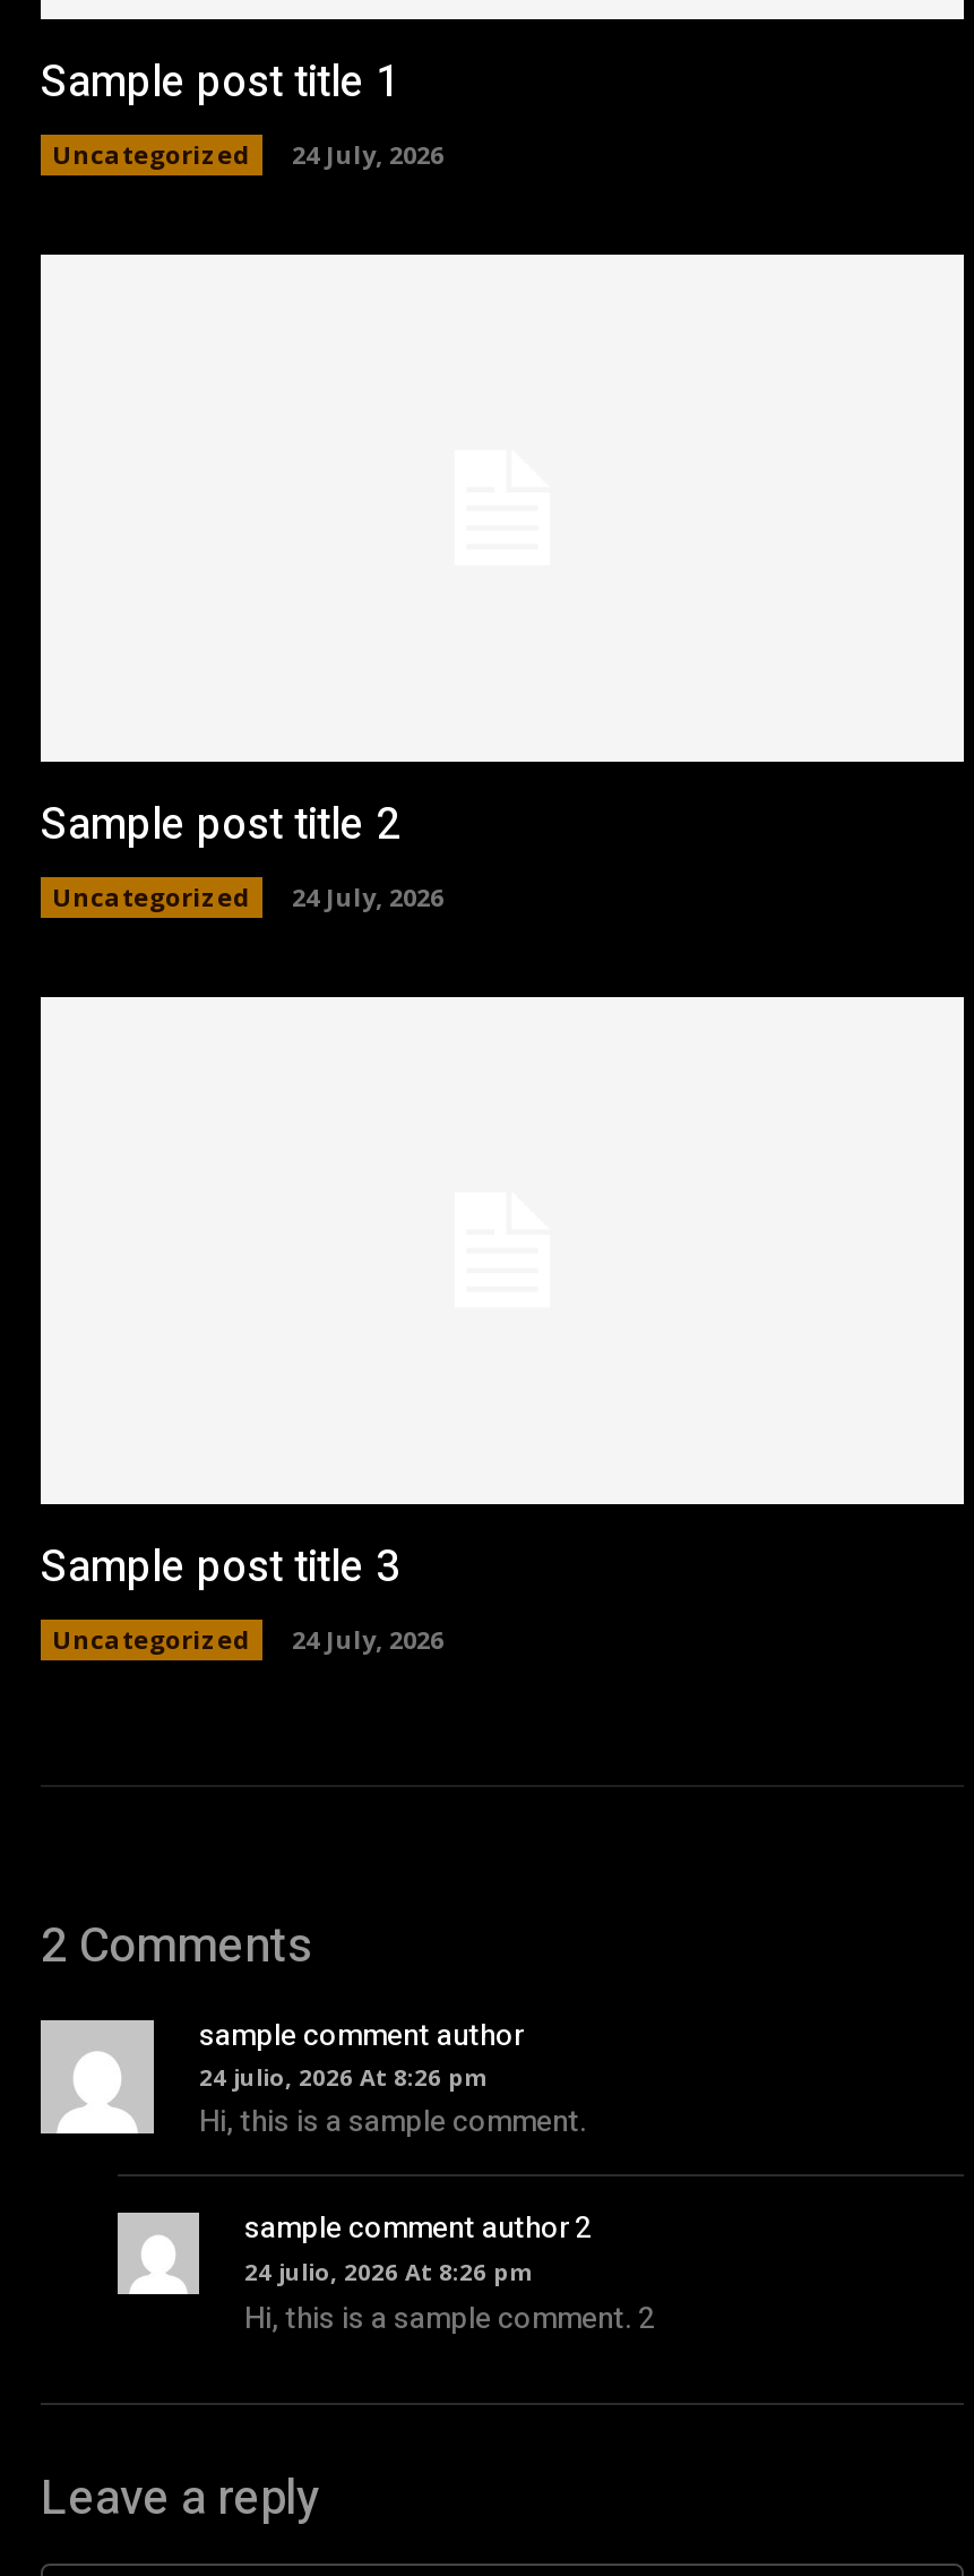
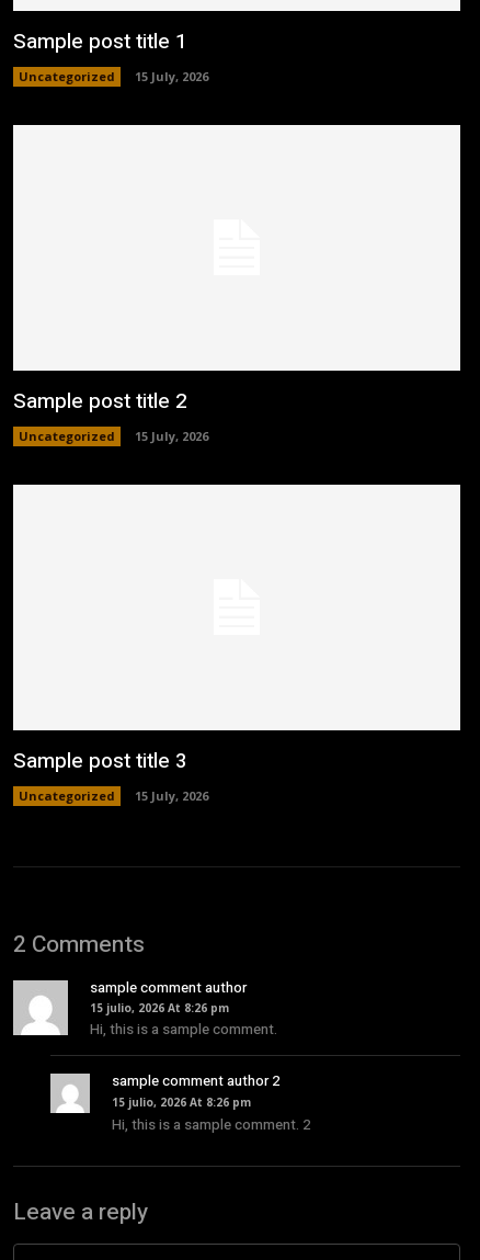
[52,136,443,170] Uncategorized 24 July, 2026 -> [19,68,208,84] Uncategorized 15 July, 2026
[52,880,443,914] Uncategorized 24 July, 2026 -> [19,428,208,444] Uncategorized 15 July, 2026
[52,1623,443,1657] Uncategorized 24 July, 2026 -> [19,788,208,804] Uncategorized 15 July, 2026
[199,2062,486,2094] 24 julio, 2026 At 8:26 pm -> [90,1001,229,1016] 15 julio, 2026 At 8:26 pm
[244,2257,532,2289] 24 julio, 2026 At 8:26 pm -> [112,1095,251,1110] 15 julio, 2026 At 8:26 pm

